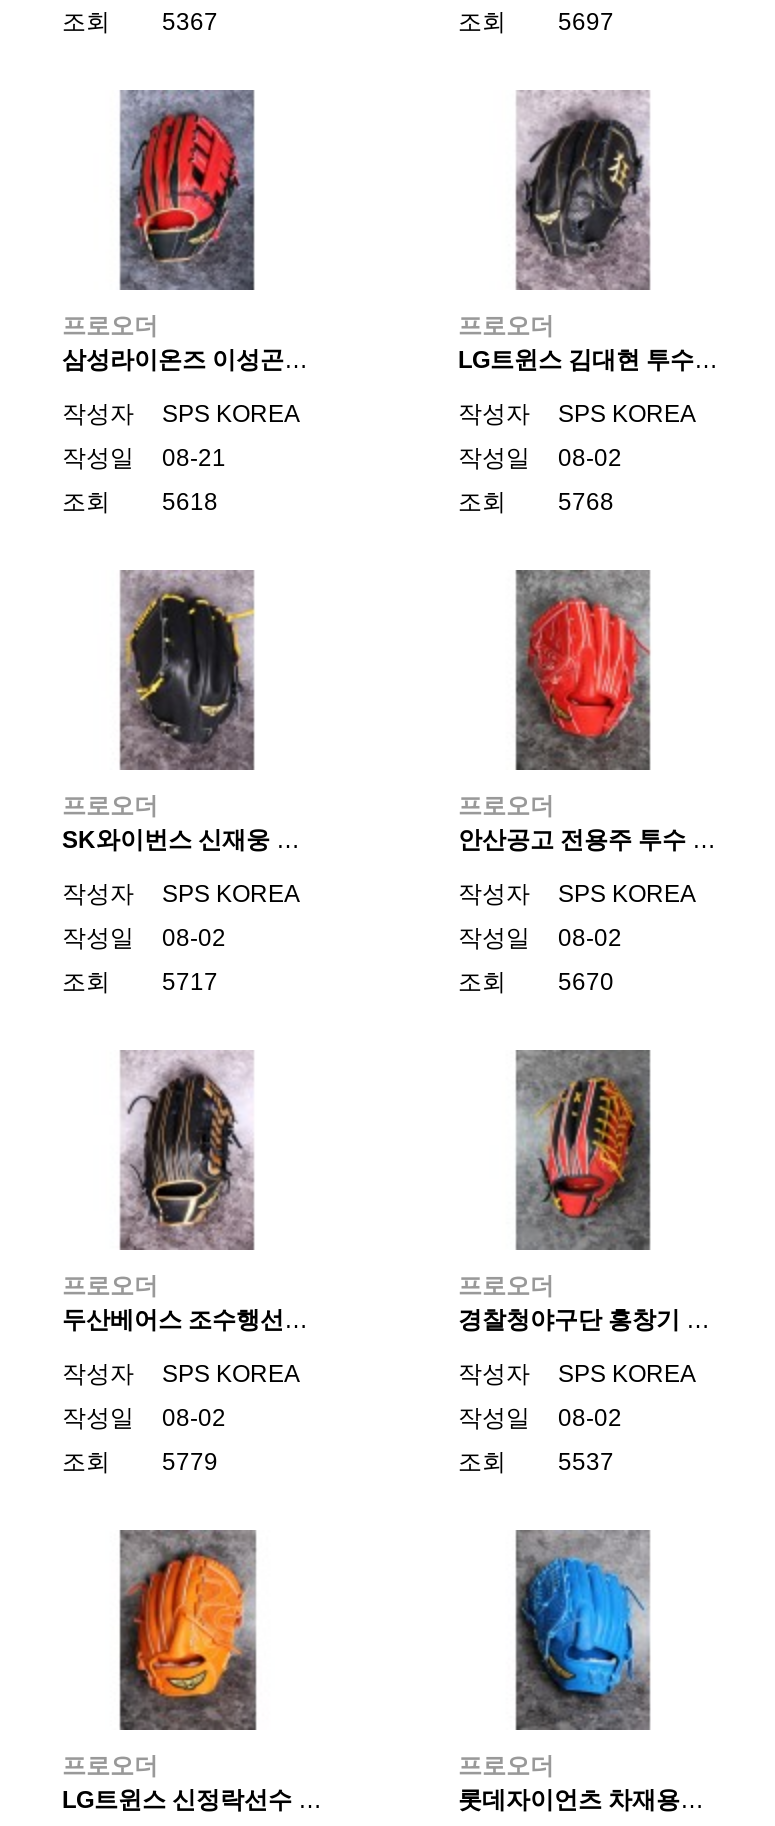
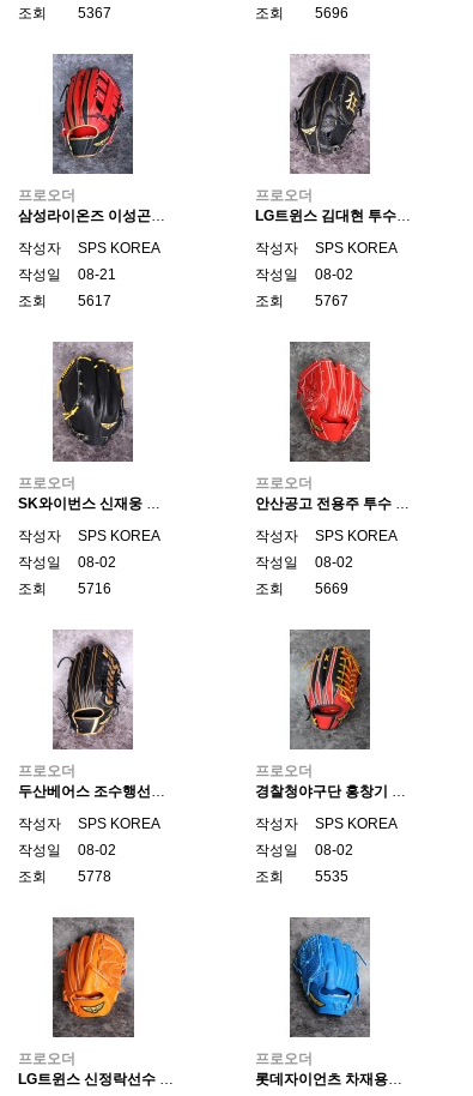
[458,8,614,36] 조회 5697 -> [255,5,348,22] 조회 5696
[62,488,218,516] 조회 5618 -> [18,293,111,309] 조회 5617
[458,488,614,516] 조회 5768 -> [255,293,348,309] 조회 5767
[62,968,218,996] 조회 5717 -> [18,580,111,597] 조회 5716
[458,968,614,996] 조회 5670 -> [255,580,348,597] 조회 5669
[62,1448,218,1476] 조회 5779 -> [18,868,111,885] 조회 5778
[458,1448,614,1476] 조회 5537 -> [255,868,348,885] 조회 5535

